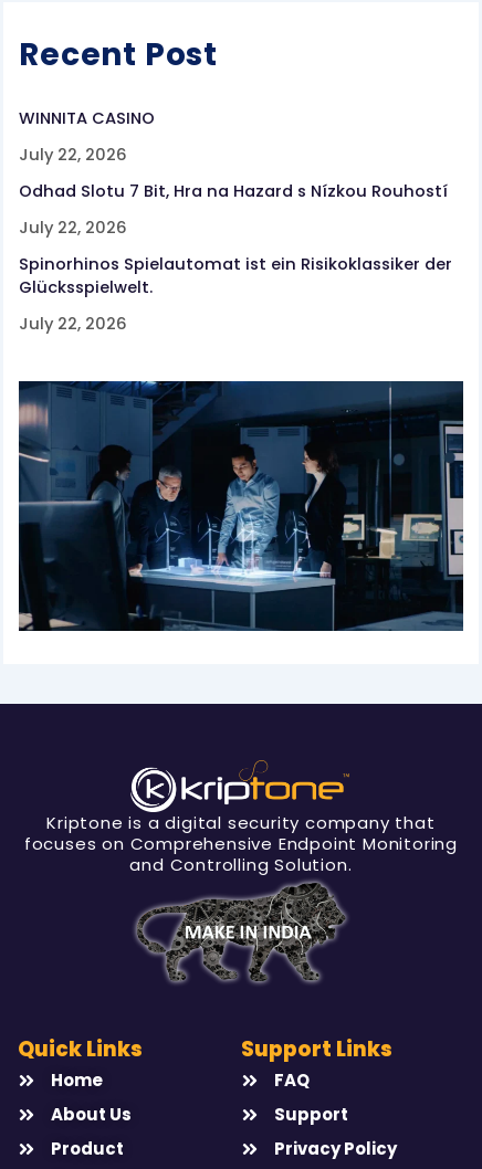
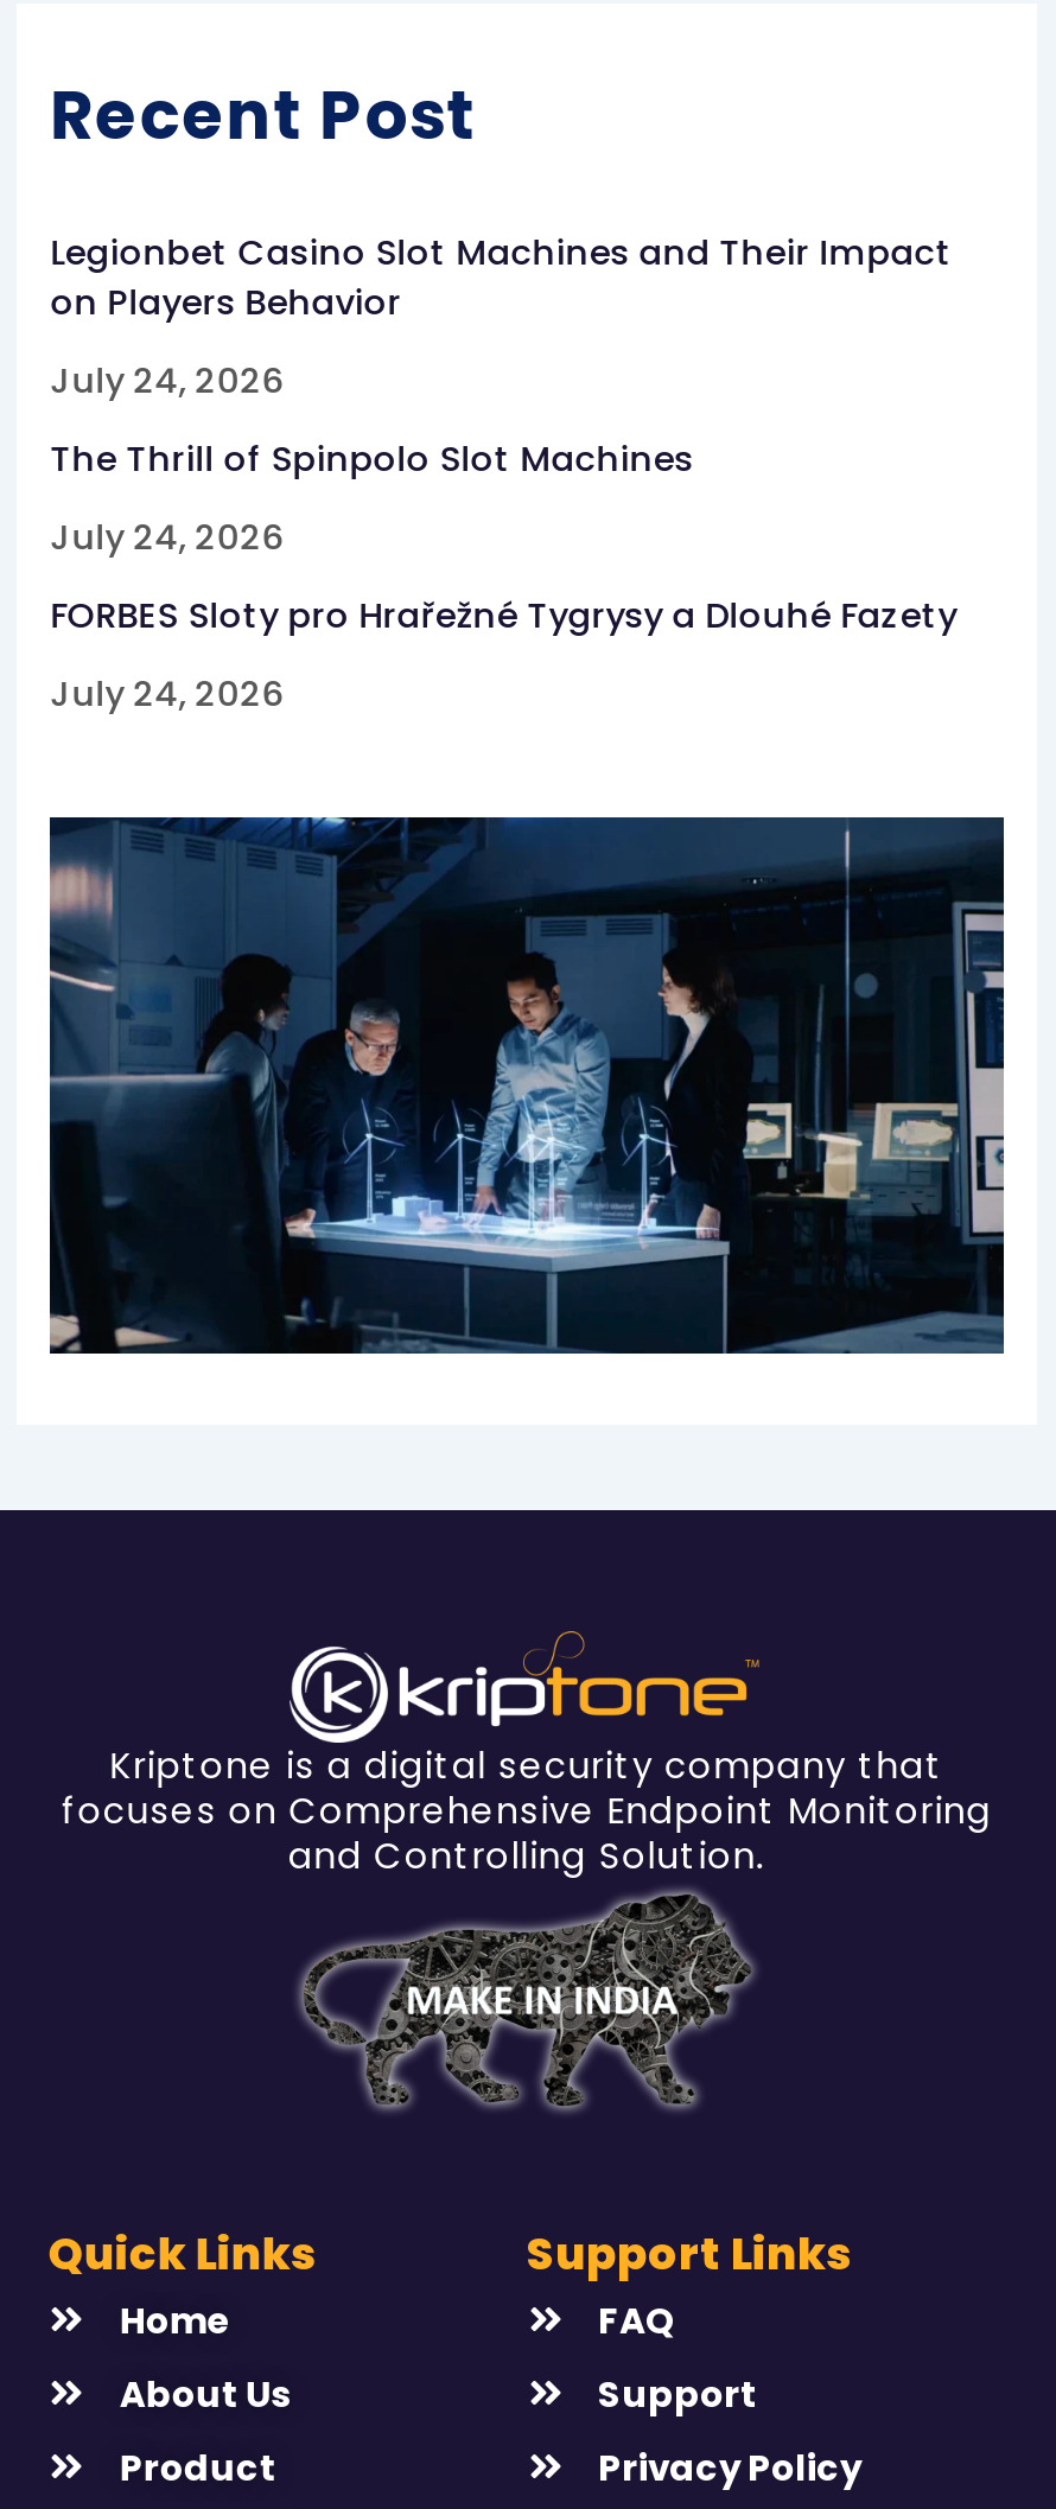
[19,107,155,129] WINNITA CASINO -> [50,228,952,326] Legionbet Casino Slot Machines and Their Impact | on Players Behavior
[19,143,127,165] July 22, 2026 -> [50,356,285,404] July 24, 2026
[19,180,448,202] Odhad Slotu 7 Bit, Hra na Hazard s Nízkou Rouhostí -> [50,435,693,482] The Thrill of Spinpolo Slot Machines
[19,216,127,238] July 22, 2026 -> [50,513,285,560] July 24, 2026
[19,253,452,298] Spinorhinos Spielautomat ist ein Risikoklassiker der | Glücksspielwelt. -> [50,591,957,639] FORBES Sloty pro Hrařežné Tygrysy a Dlouhé Fazety
[19,312,127,334] July 22, 2026 -> [50,670,285,717] July 24, 2026

